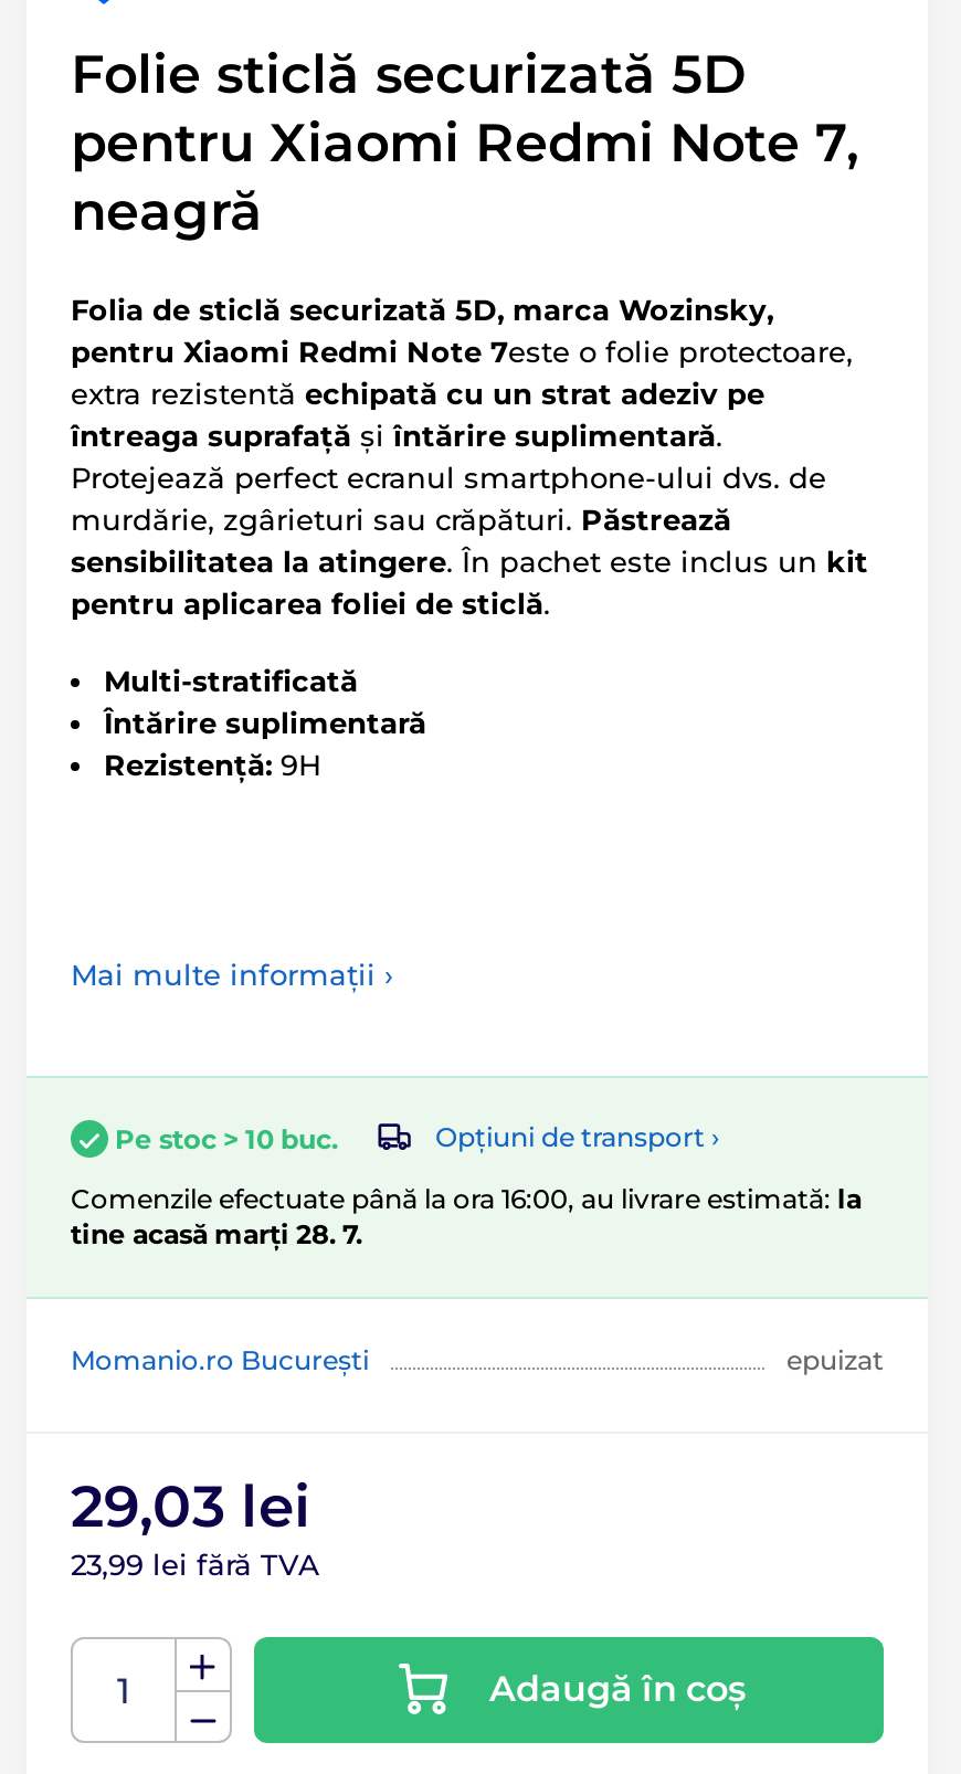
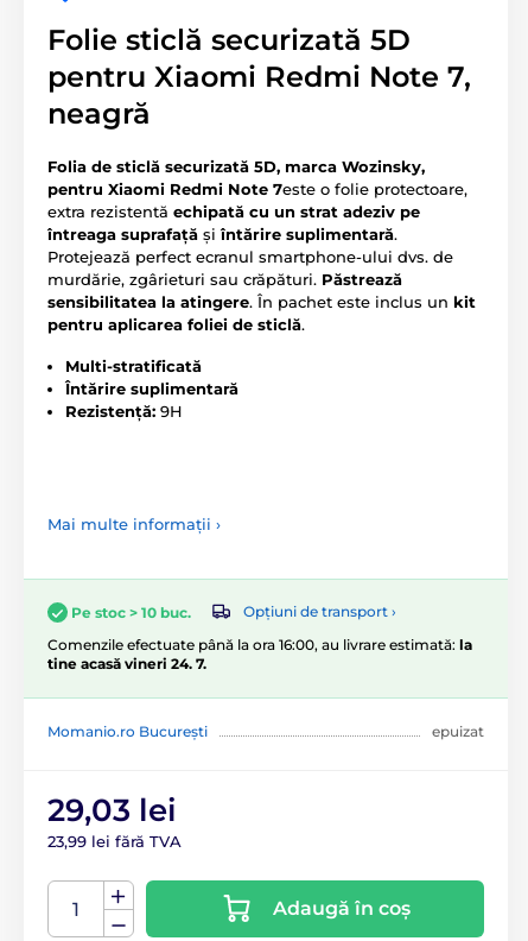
[71,1217,362,1250] tine acasă marți 28. 7. -> [47,655,206,672] tine acasă vineri 24. 7.

